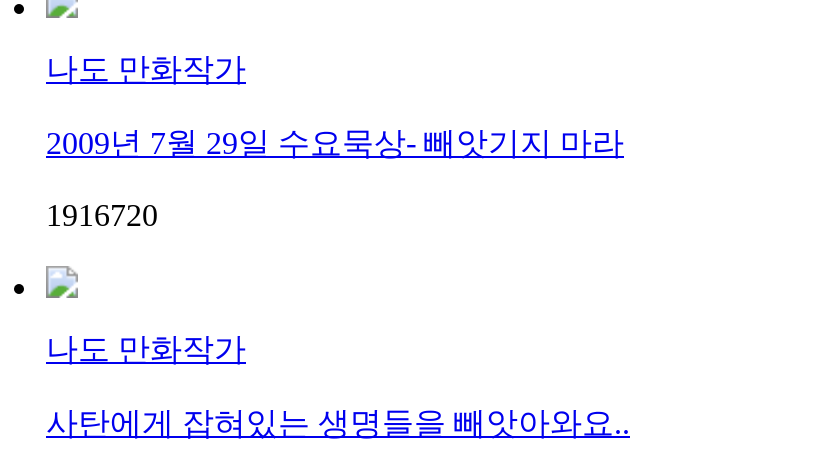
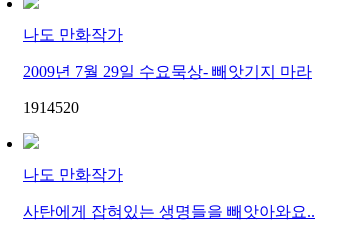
[46,197,158,231] 1916720 -> [23,98,79,115] 1914520

